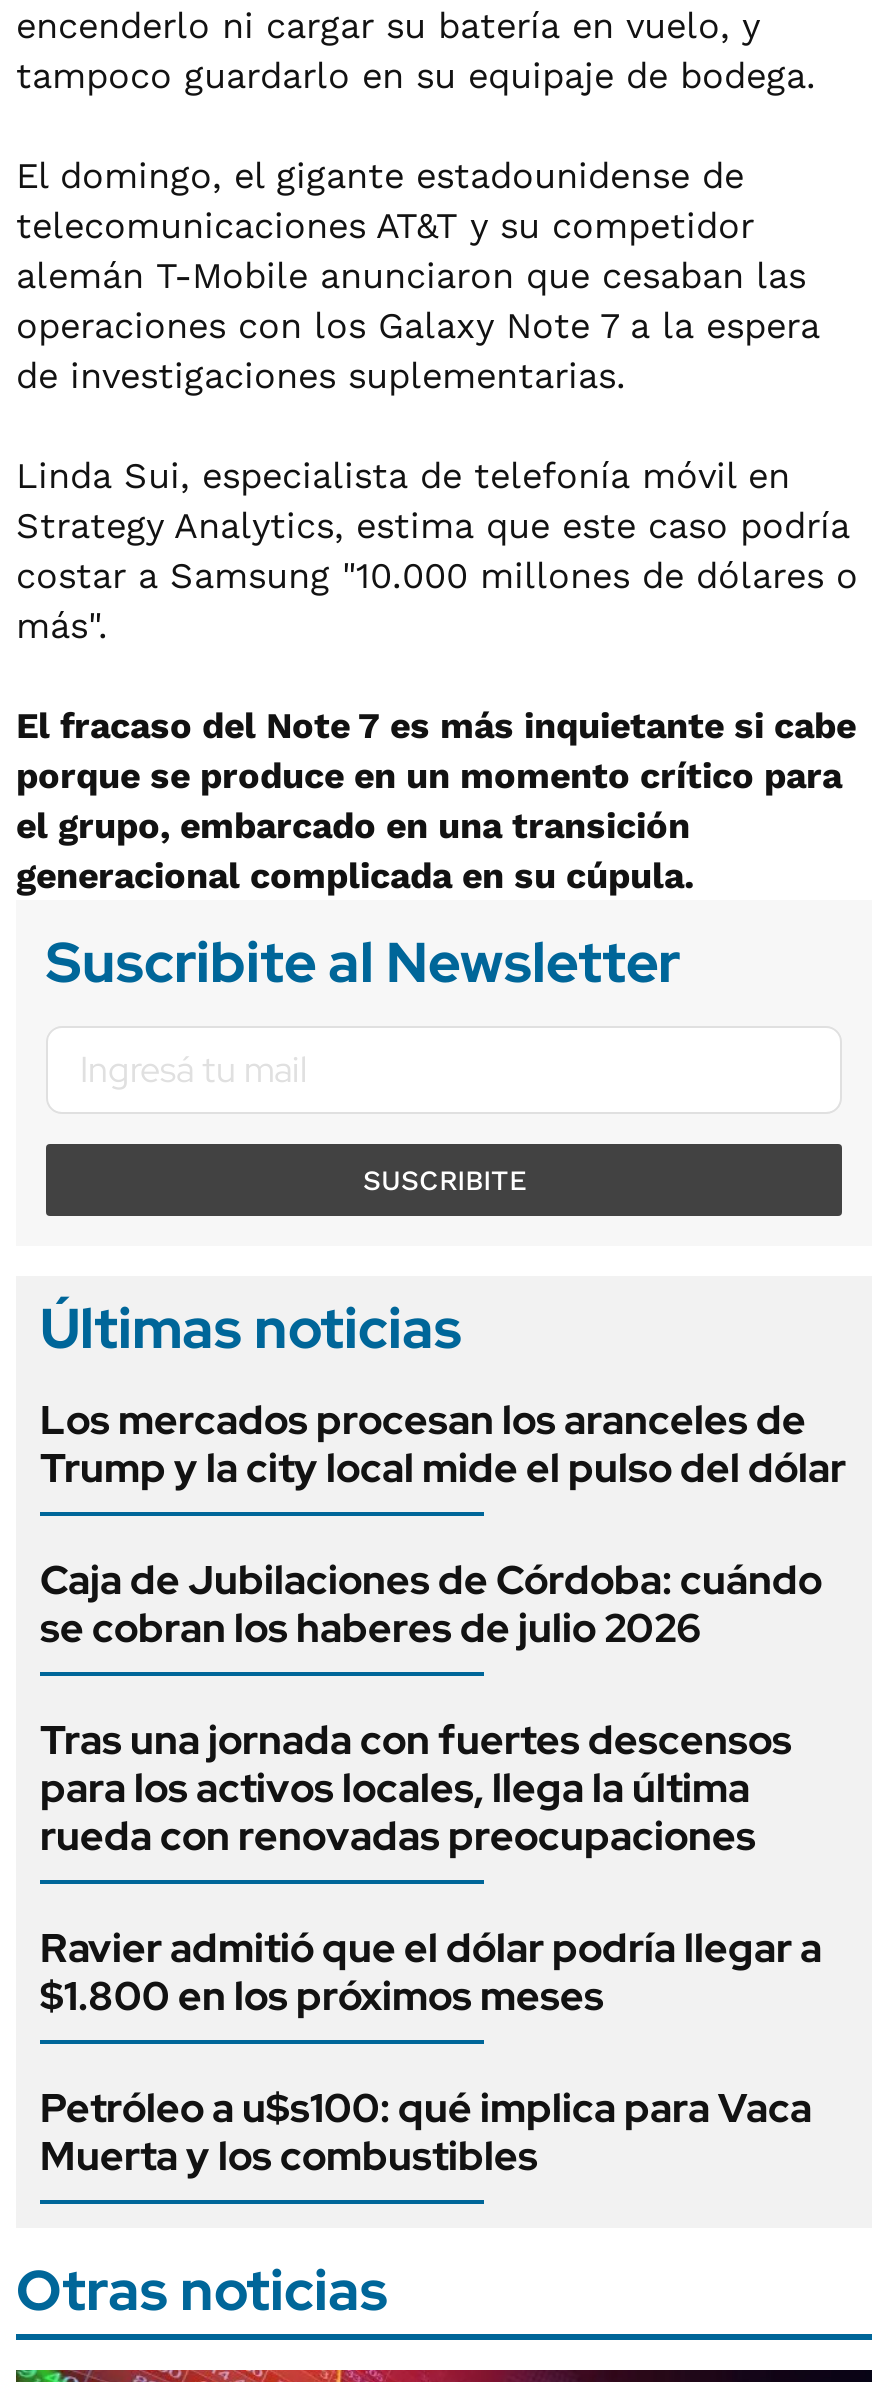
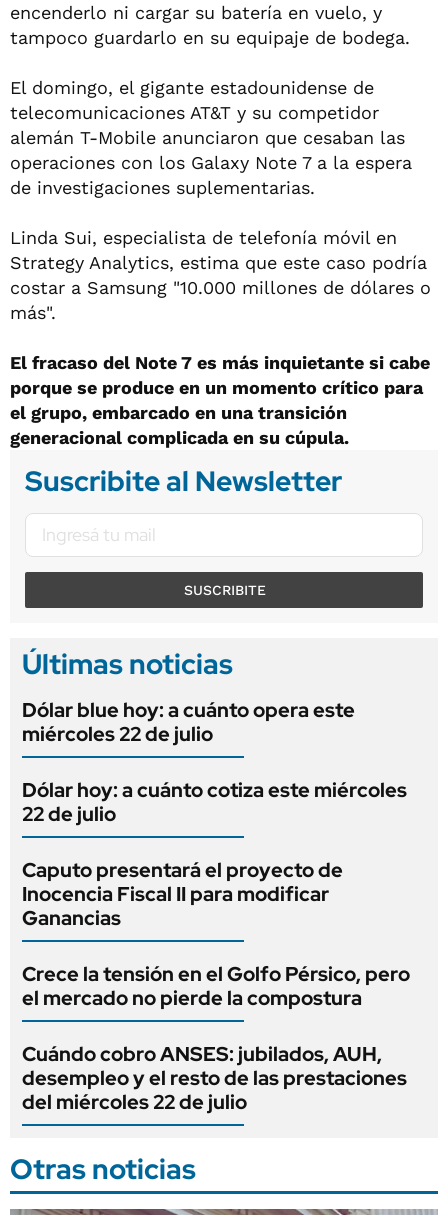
[40,1394,846,1494] Los mercados procesan los aranceles de | Trump y la city local mide el pulso del dólar -> [22,697,355,747] Dólar blue hoy: a cuánto opera este | miércoles 22 de julio
[40,1554,822,1654] Caja de Jubilaciones de Córdoba: cuándo | se cobran los haberes de julio 2026 -> [22,777,407,827] Dólar hoy: a cuánto cotiza este miércoles | 22 de julio
[40,1714,792,1862] Tras una jornada con fuertes descensos | para los activos locales, llega la última | rueda con renovadas preocupaciones -> [22,857,343,931] Caputo presentará el proyecto de | Inocencia Fiscal II para modificar | Ganancias
[40,1922,822,2022] Ravier admitió que el dólar podría llegar a | $1.800 en los próximos meses -> [22,961,410,1011] Crece la tensión en el Golfo Pérsico, pero | el mercado no pierde la compostura
[40,2082,812,2182] Petróleo a u$s100: qué implica para Vaca | Muerta y los combustibles -> [22,1041,407,1115] Cuándo cobro ANSES: jubilados, AUH, | desempleo y el resto de las prestaciones | del miércoles 22 de julio

